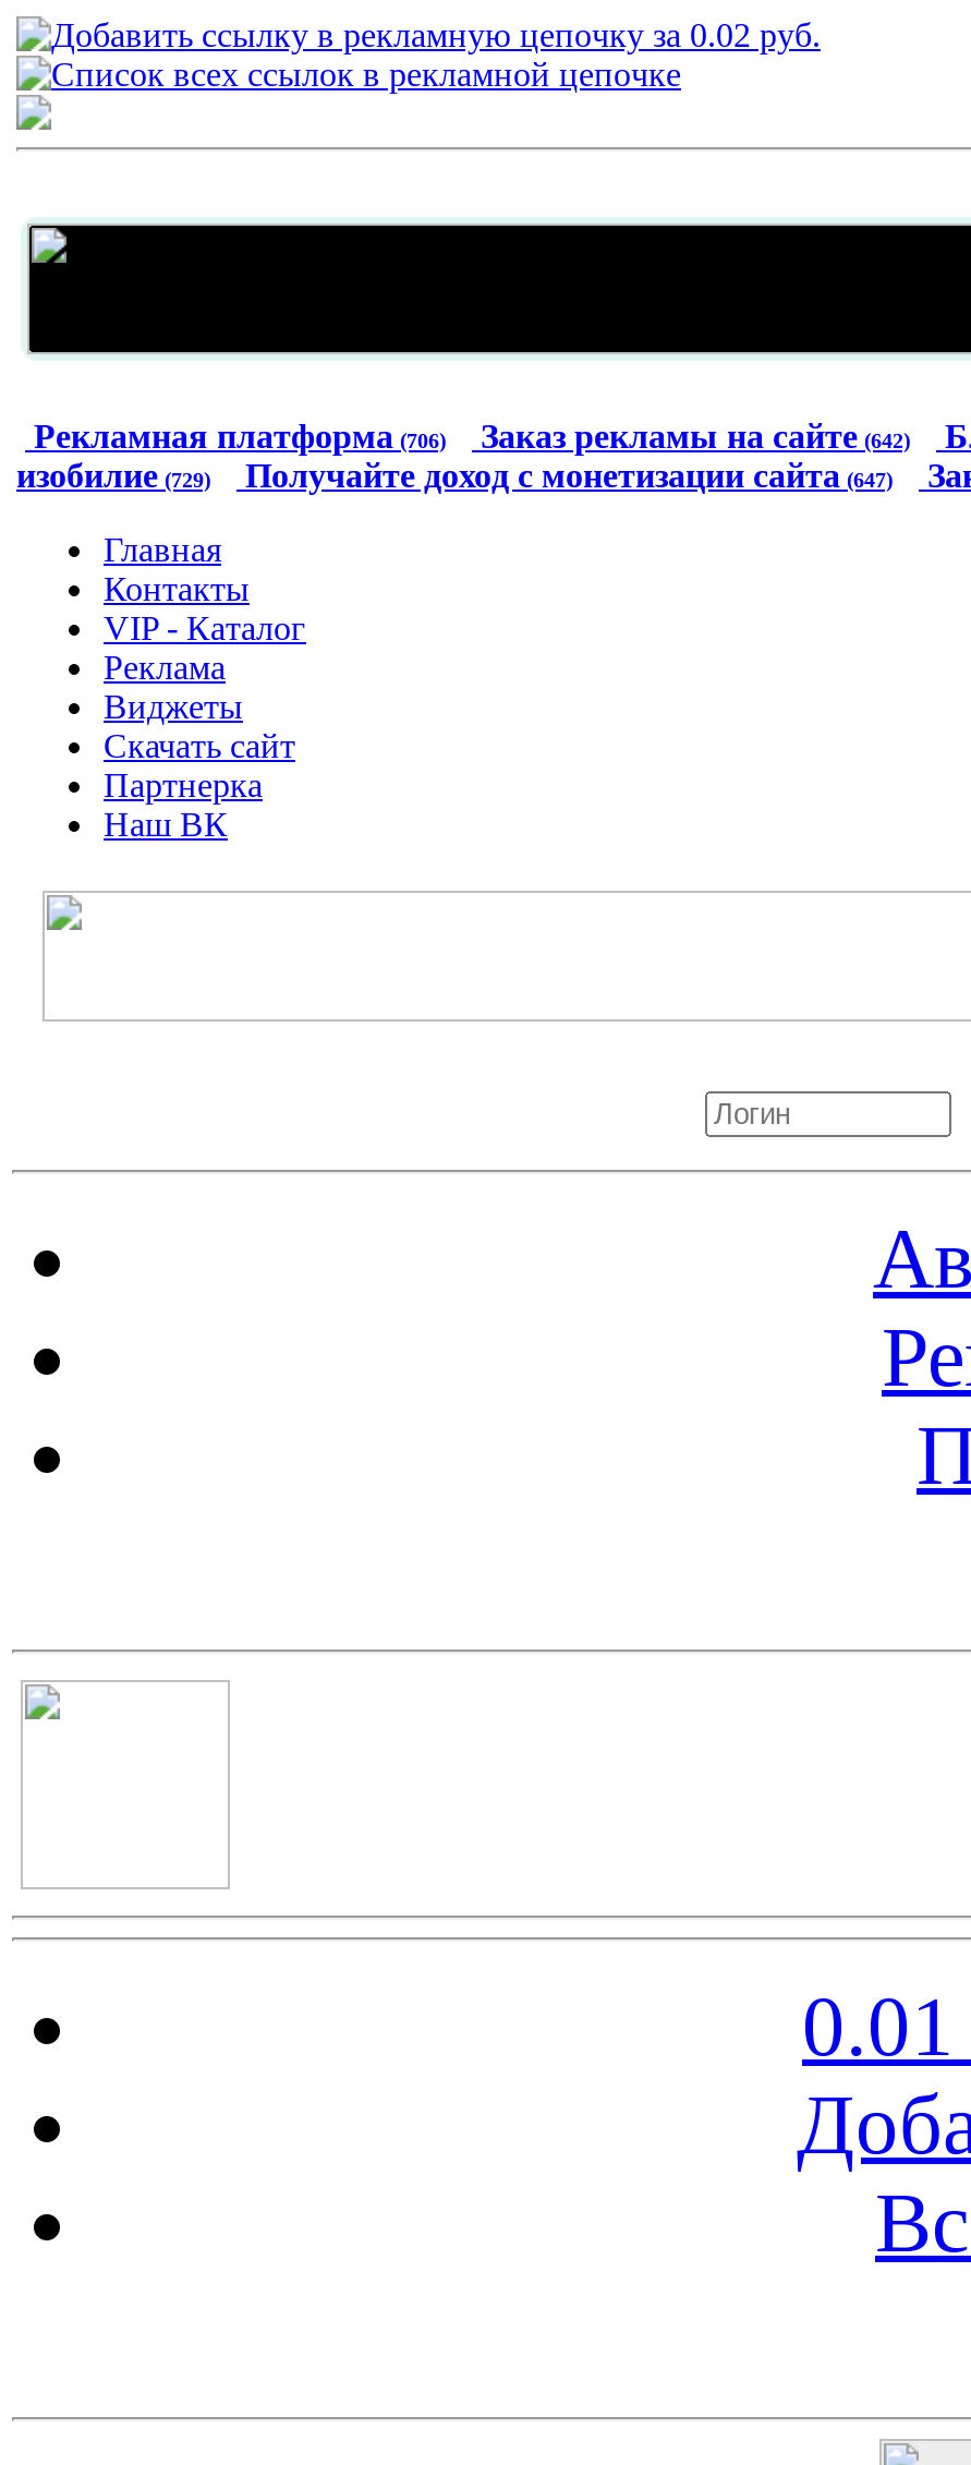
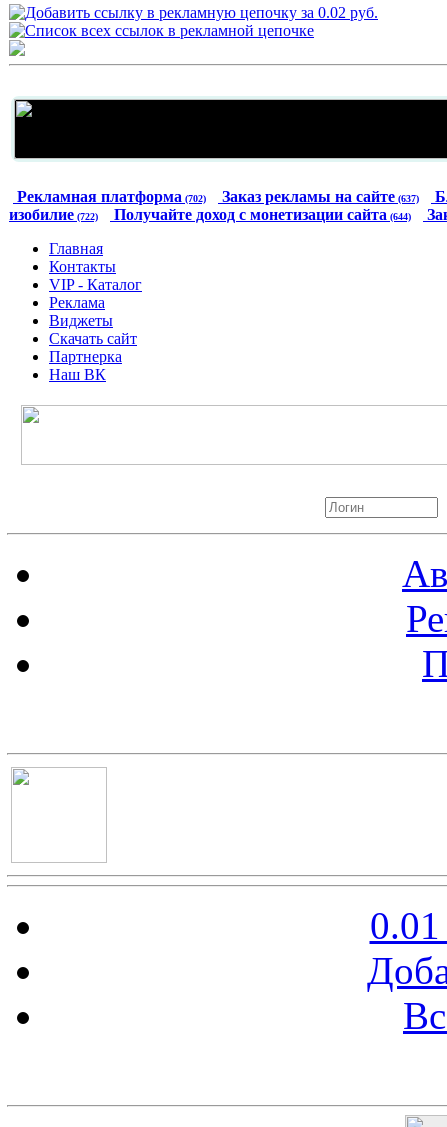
[25,418,446,455] Рекламная платформа (706) -> [13,188,206,205] Рекламная платформа (702)
[472,418,910,455] Заказ рекламы на сайте (642) -> [218,188,419,205] Заказ рекламы на сайте (637)
[16,457,210,494] изобилие (729) -> [9,206,98,223] изобилие (722)
[236,457,893,494] Получайте доход с монетизации сайта (647) -> [110,206,411,223] Получайте доход с монетизации сайта (644)

